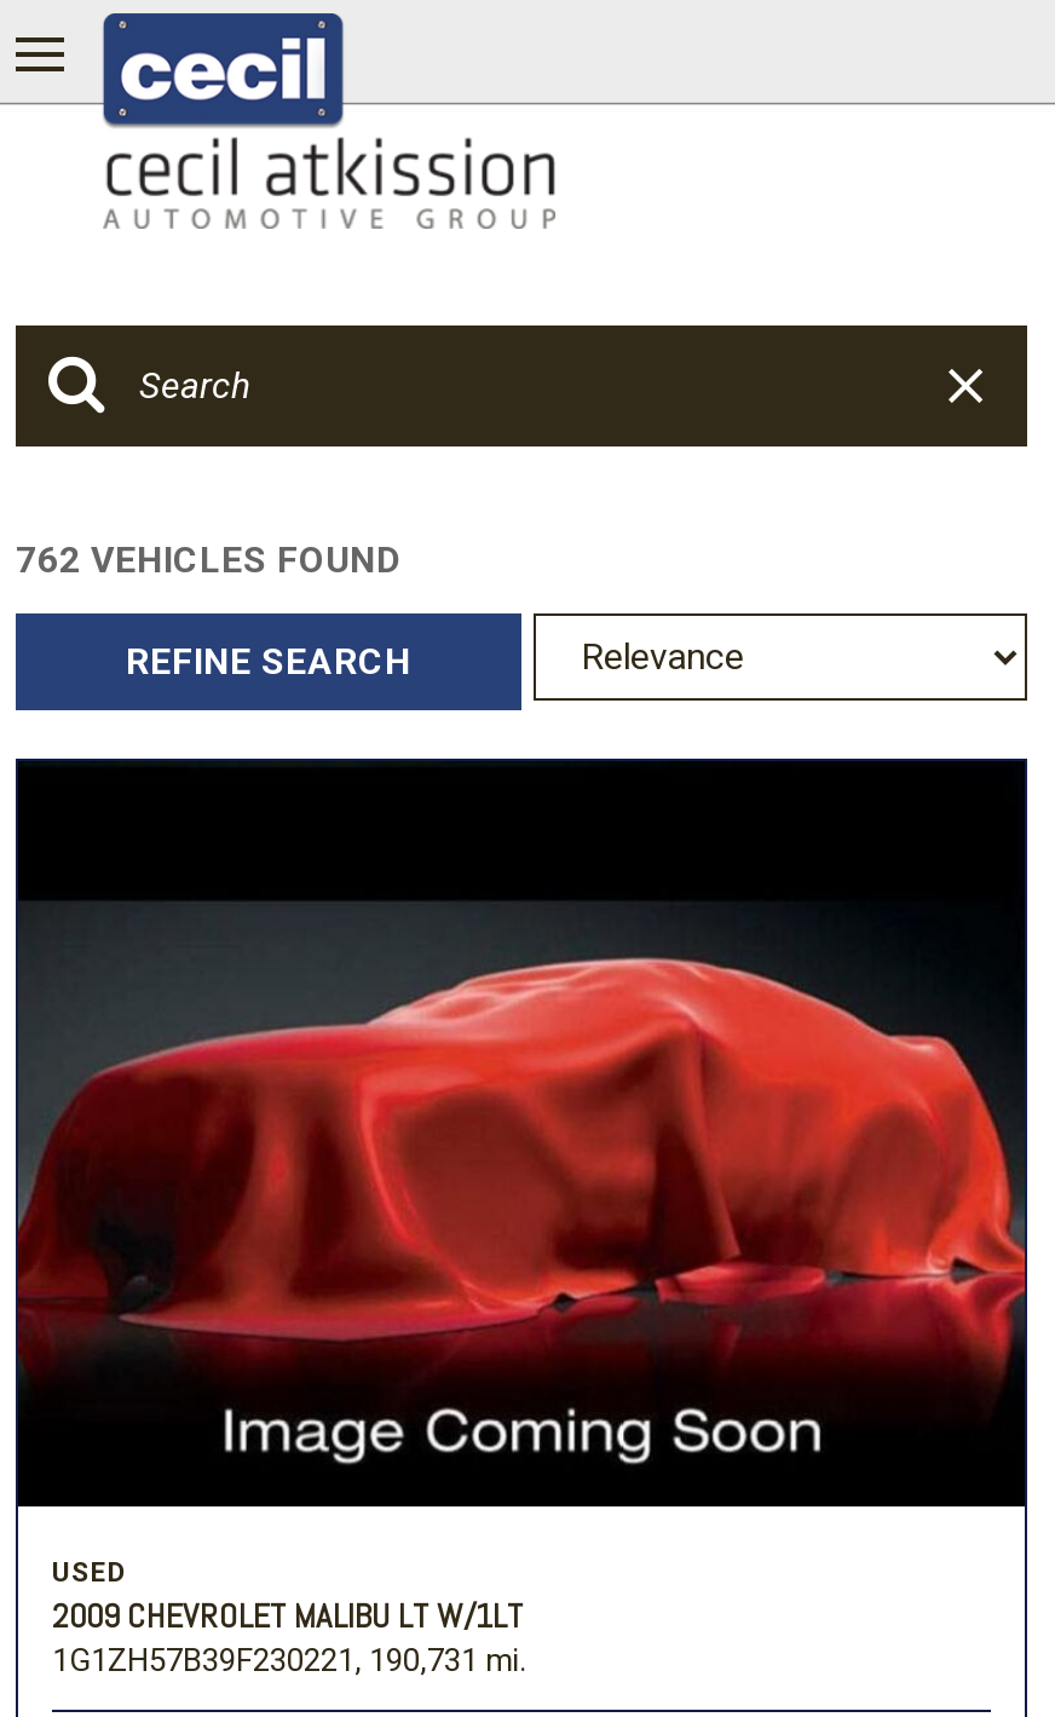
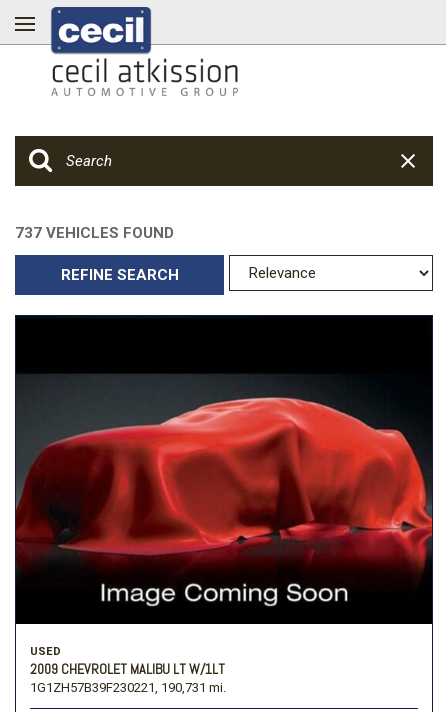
[16,538,400,581] 762 VEHICLES FOUND -> [15,224,174,242] 737 VEHICLES FOUND

